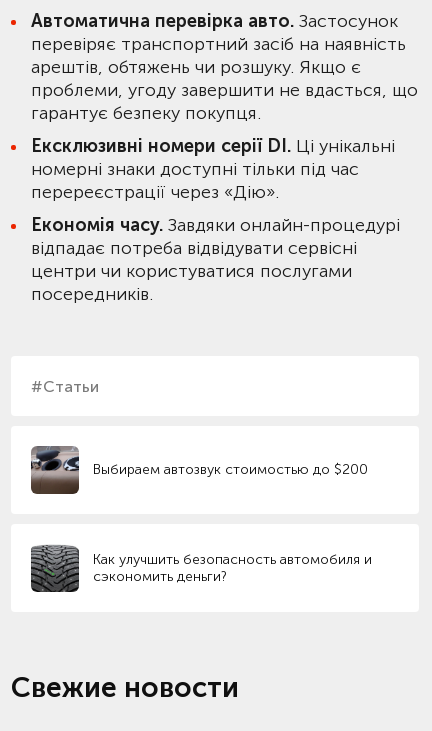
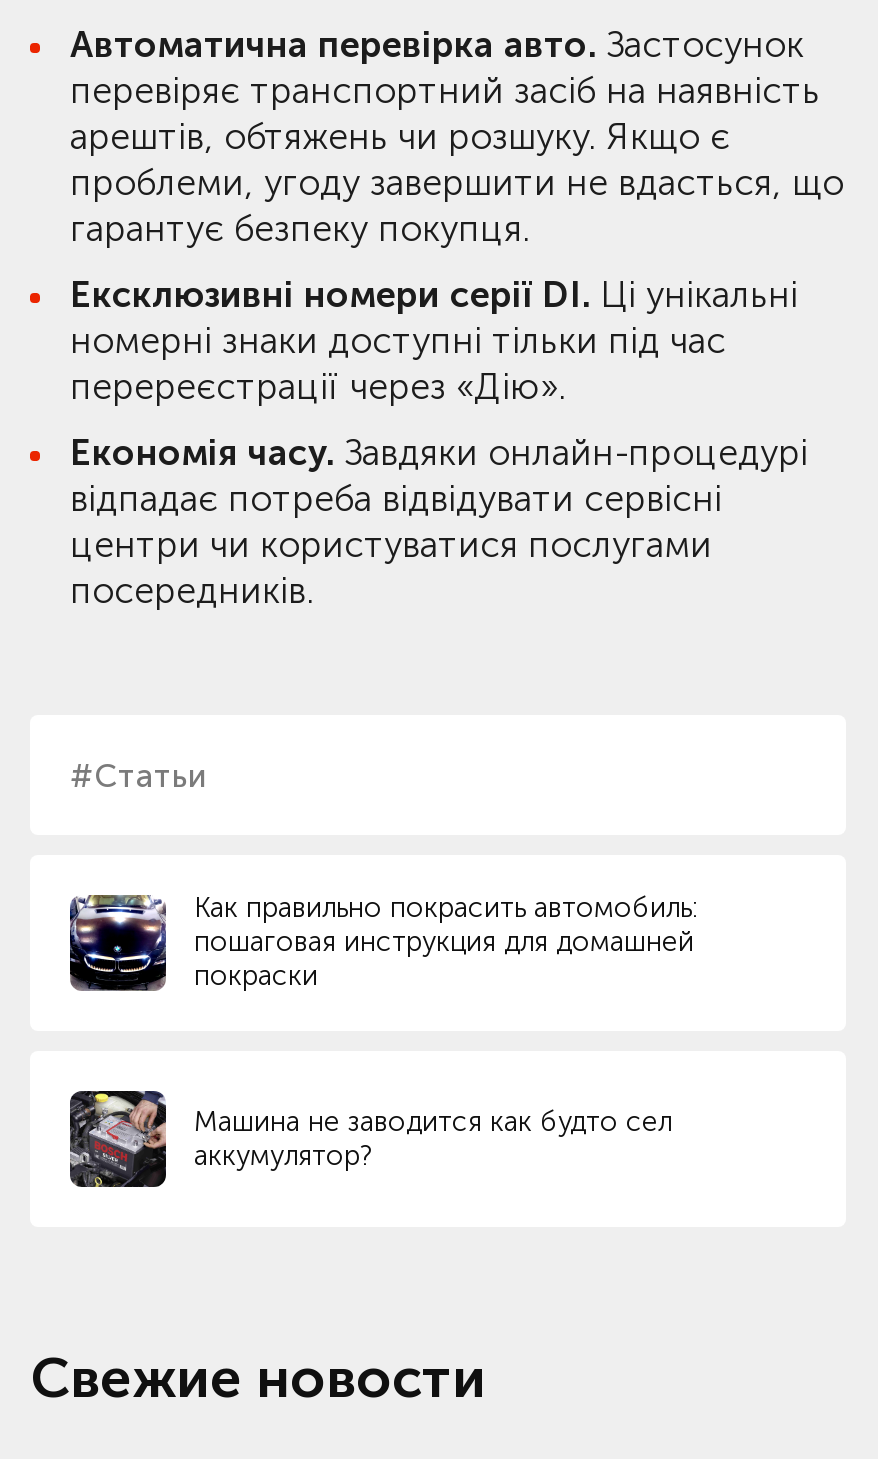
[30,446,368,495] [image] | Выбираем автозвук стоимостью до $200 -> [68,891,698,993] [image] | Как правильно покрасить автомобиль: | пошаговая инструкция для домашней | покраски
[31,544,372,593] [image] | Как улучшить безопасность автомобиля и | сэкономить деньги? -> [70,1089,672,1187] [image] | Машина не заводится как будто сел | аккумулятор?

